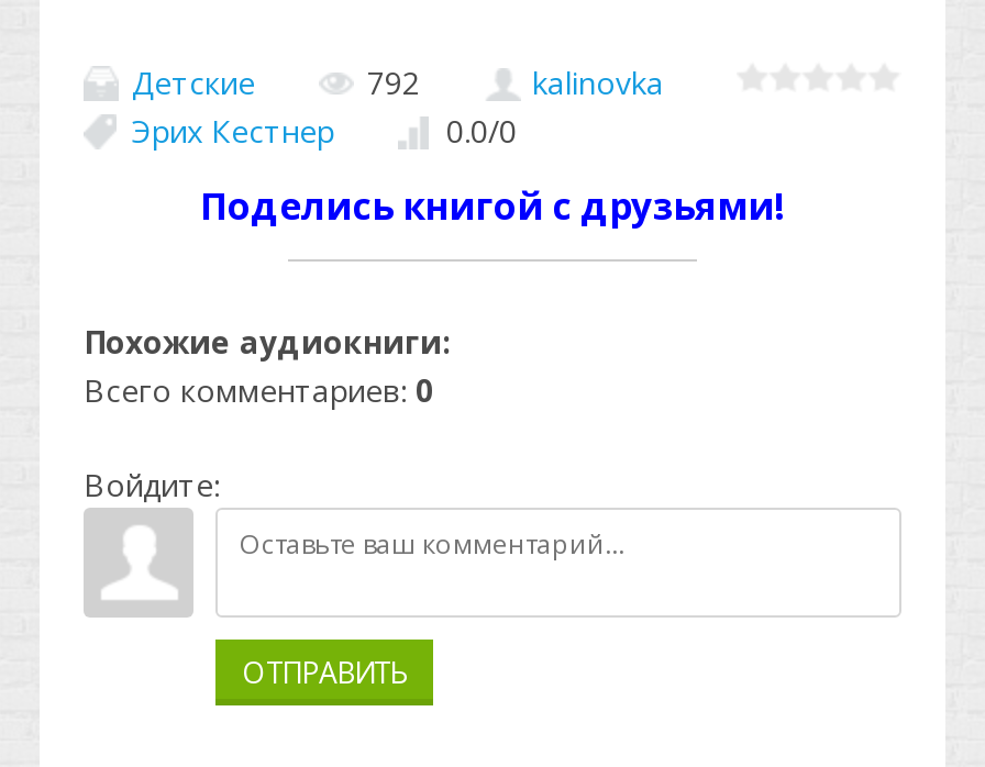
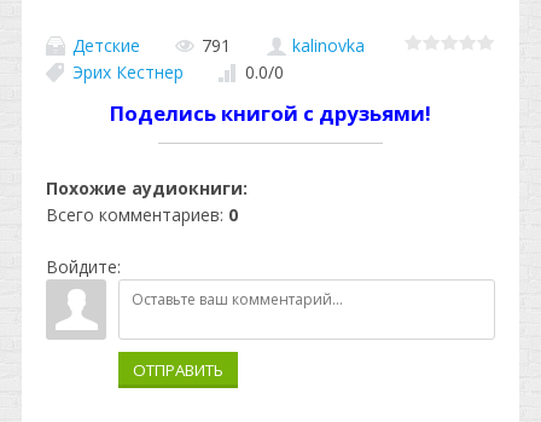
[367,62,420,104] 792 -> [202,34,231,57] 791

